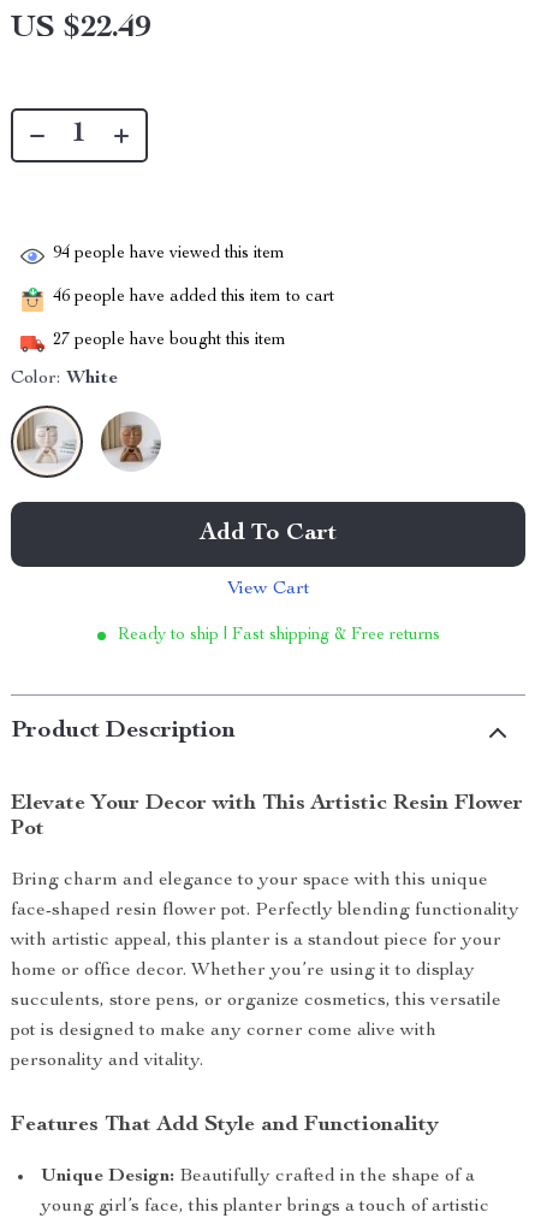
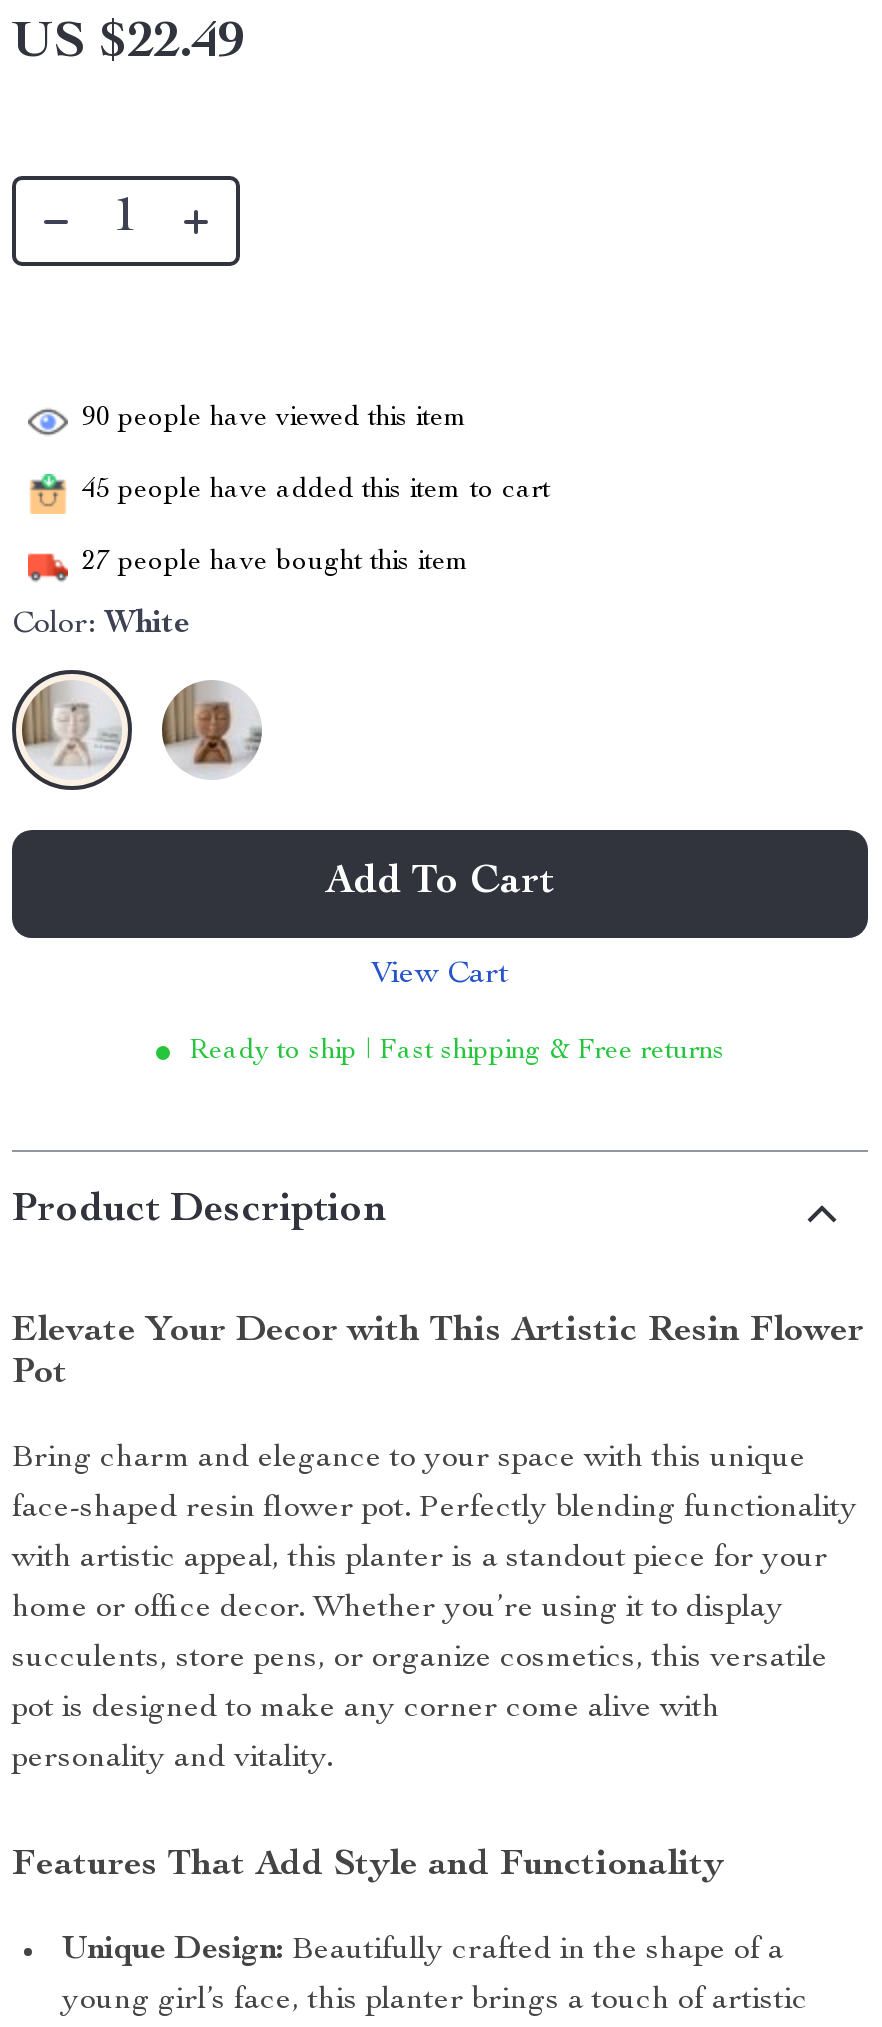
[53,246,285,263] 94 people have viewed this item -> [82,405,468,433] 90 people have viewed this item
[53,289,334,306] 46 people have added this item to cart -> [82,477,550,505] 45 people have added this item to cart

